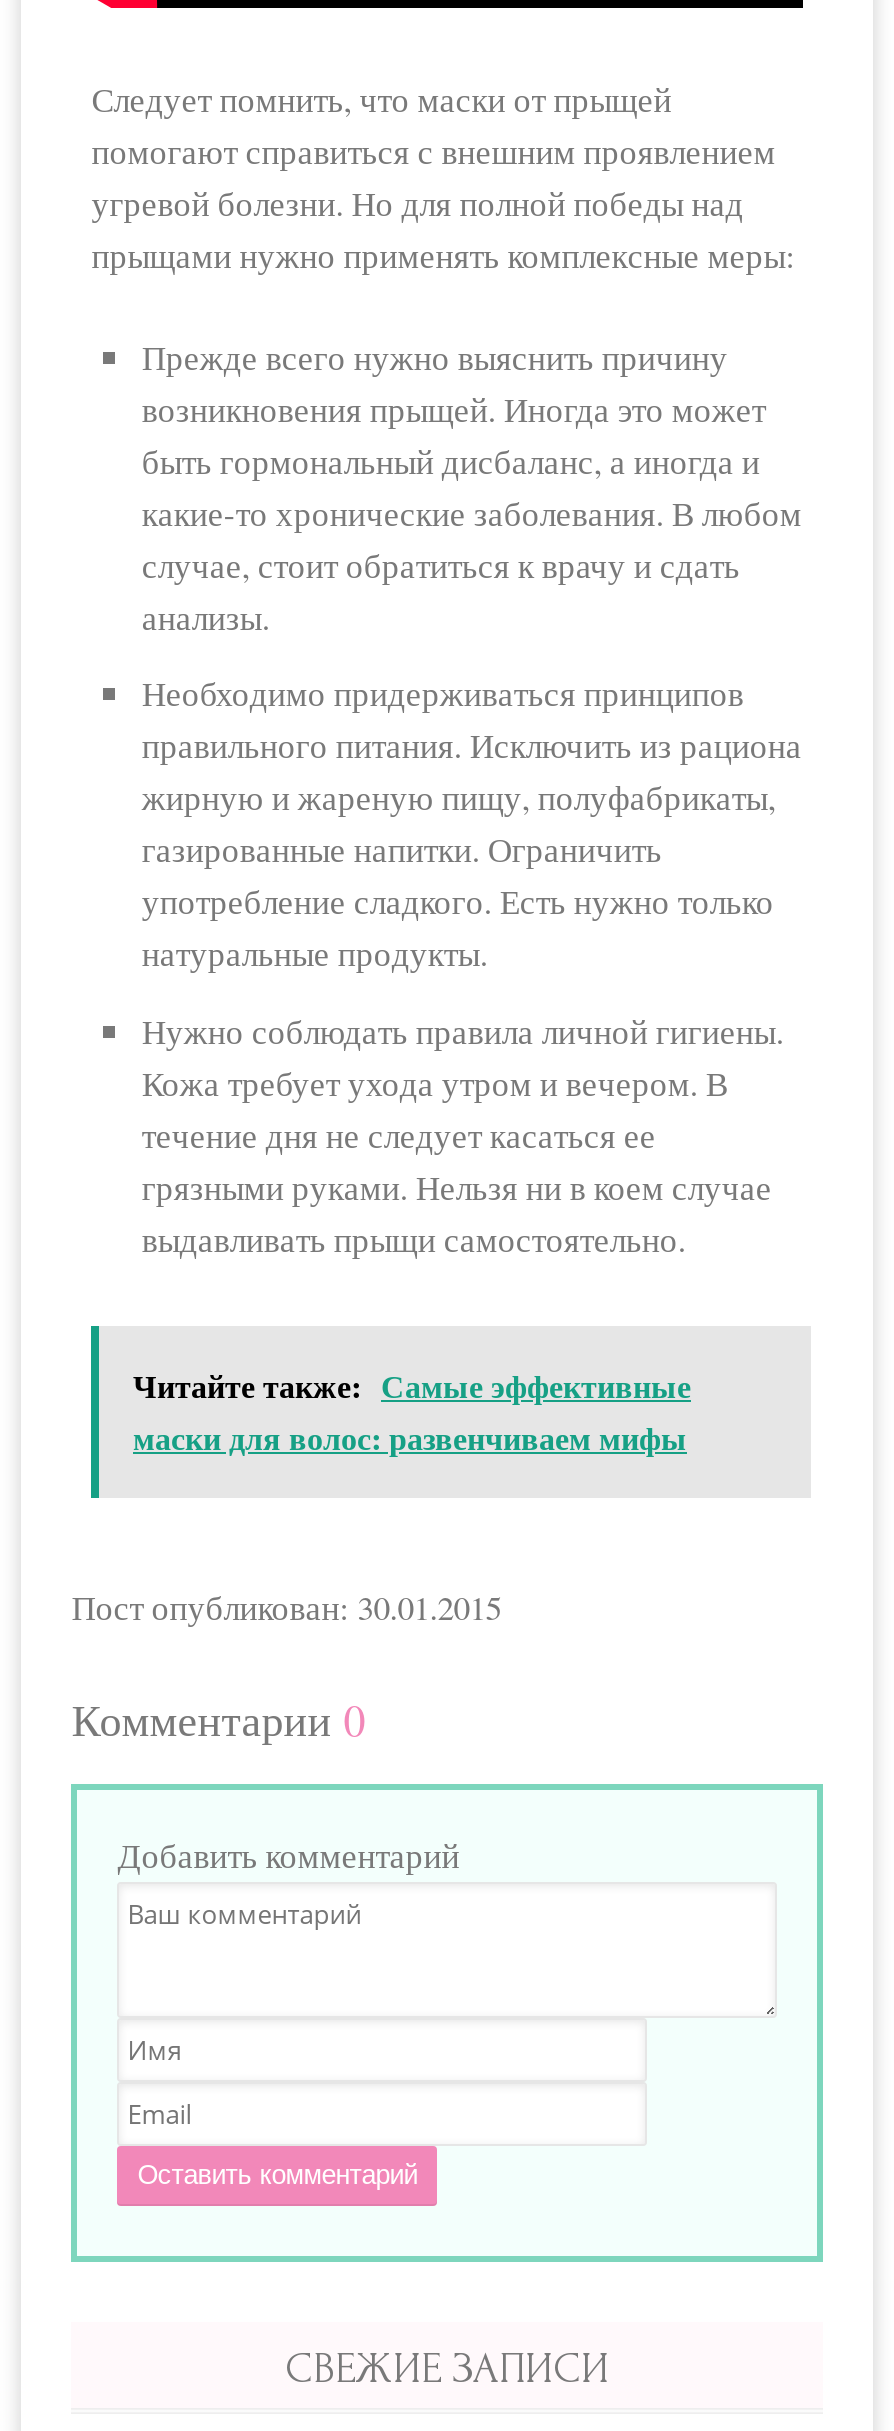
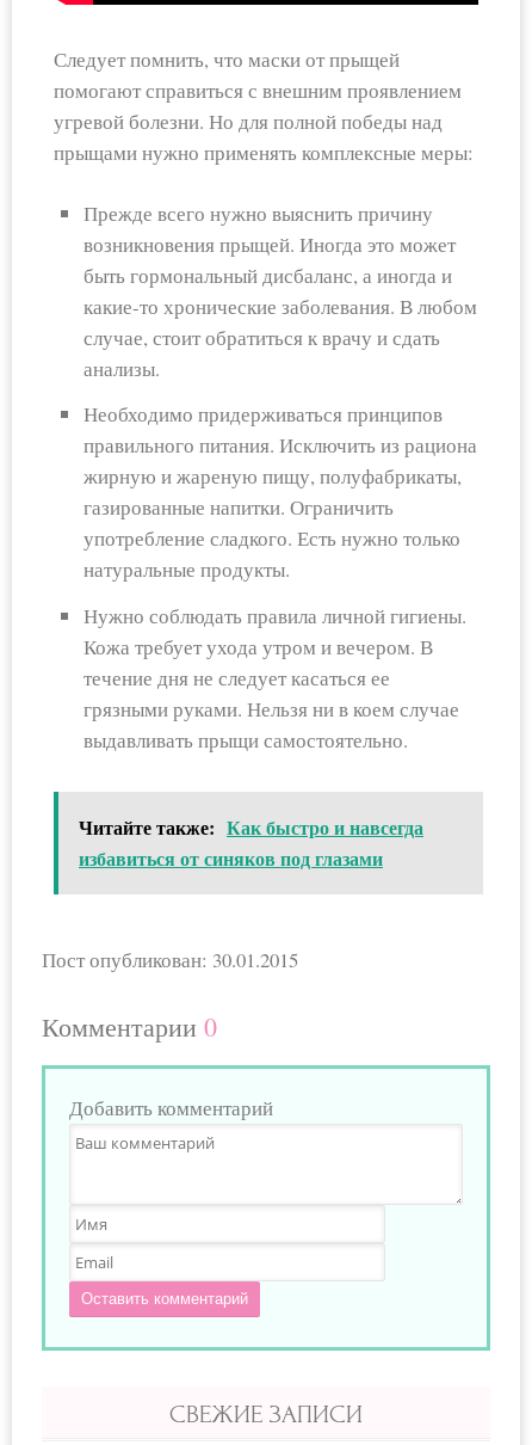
[133,1362,691,1460] Читайте также: Самые эффективные | маски для волос: развенчиваем мифы -> [79,813,423,872] Читайте также: Как быстро и навсегда | избавиться от синяков под глазами

